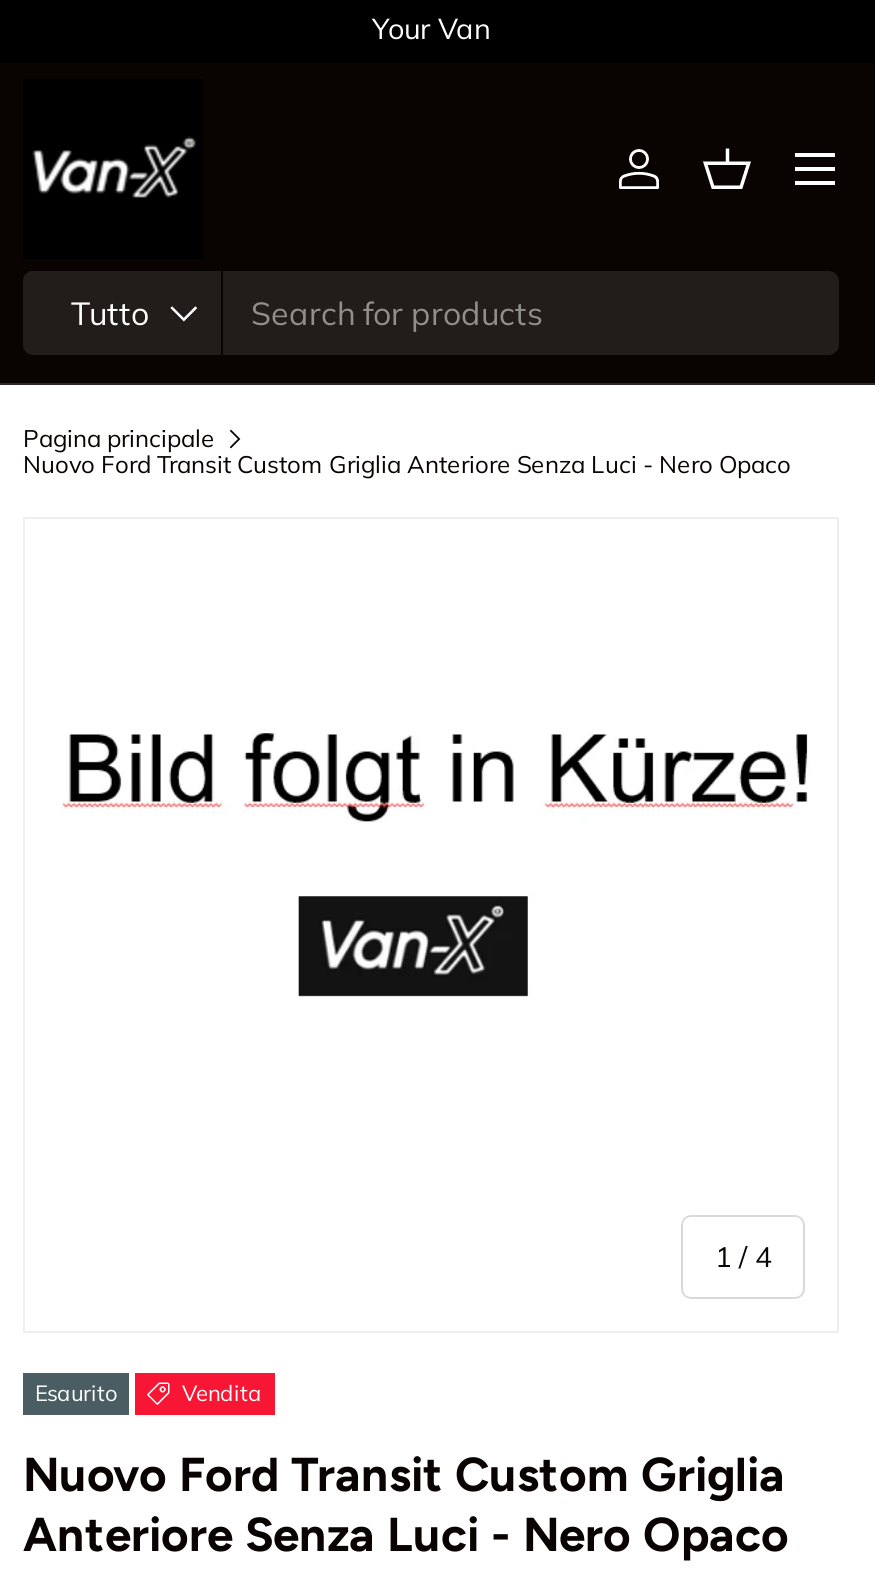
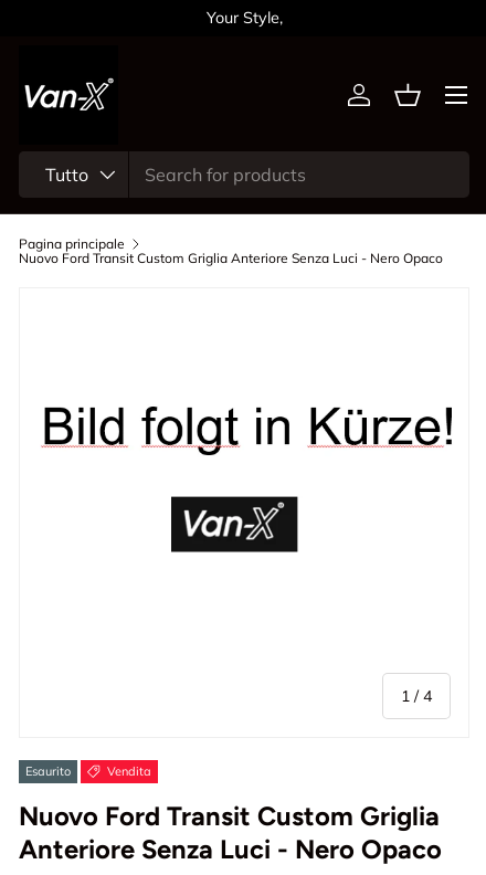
[372,11,490,47] Your Van -> [206,8,282,28] Your Style,

